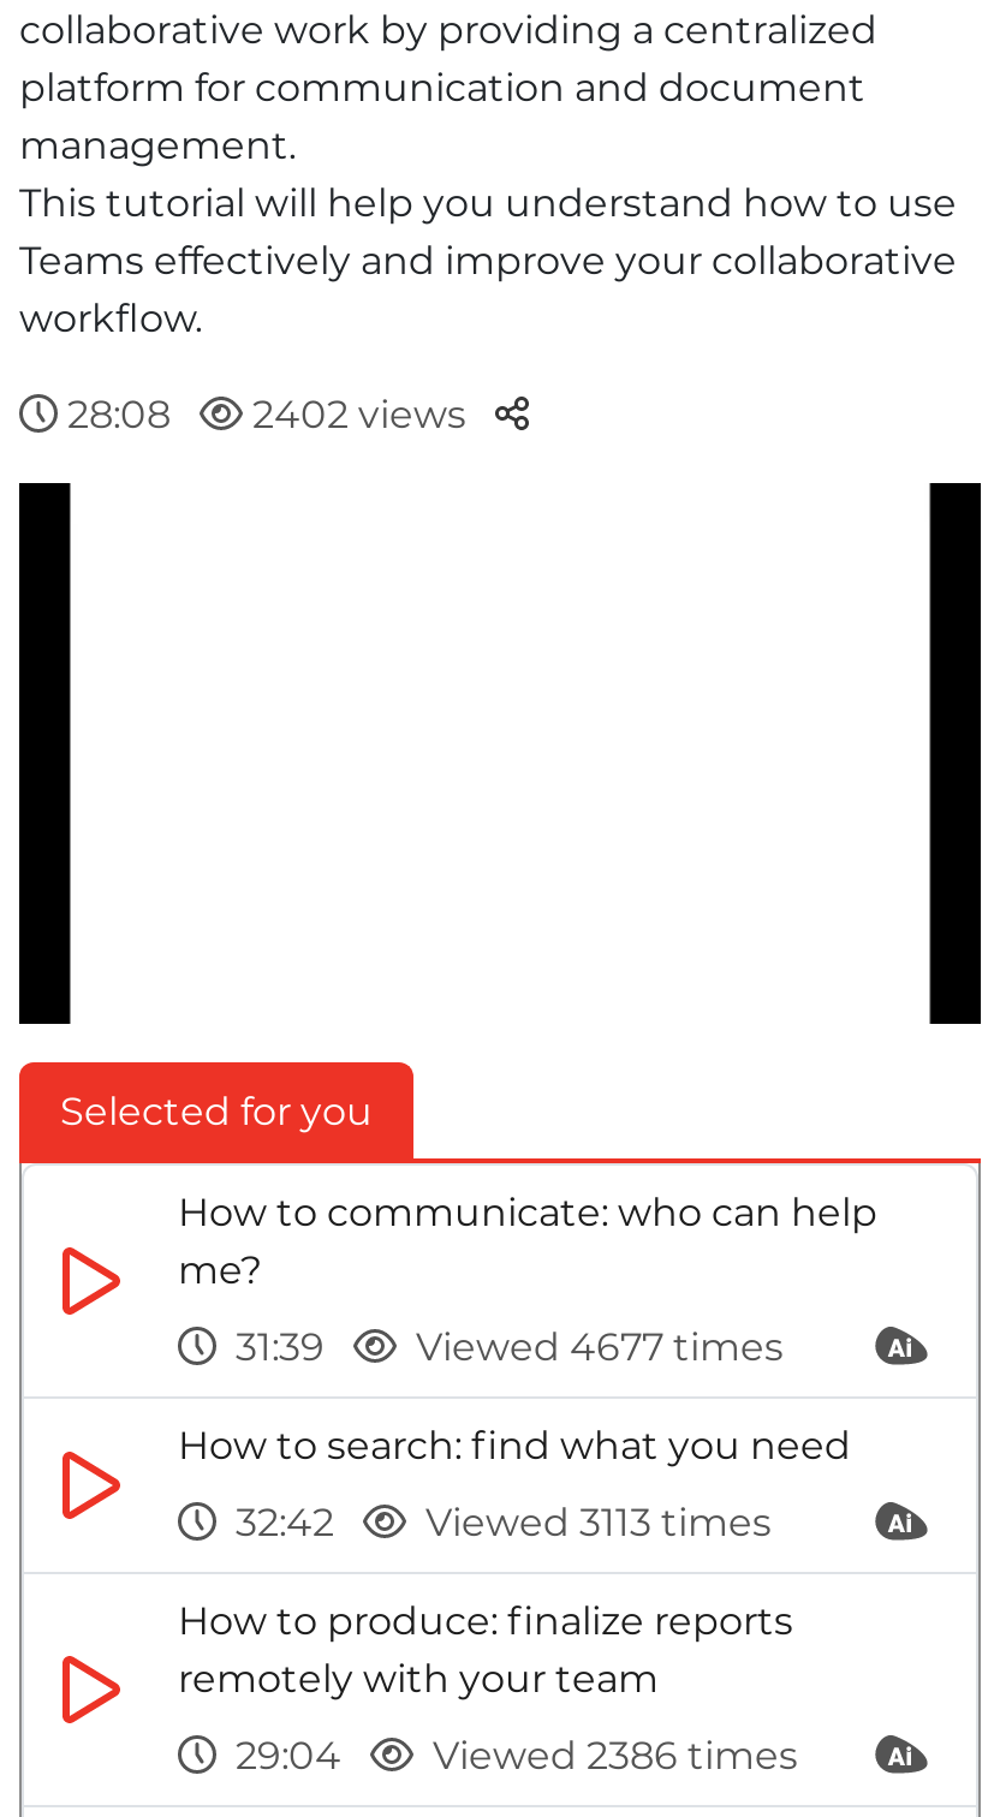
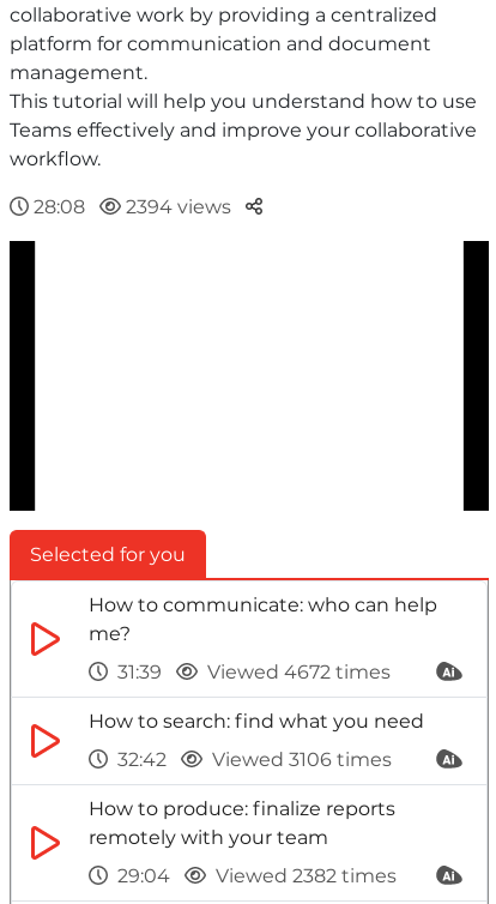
[243,392,466,437] 2402 views -> [121,195,231,218] 2394 views
[226,1324,784,1370] 31:39 Viewed 4677 times -> [113,661,391,683] 31:39 Viewed 4672 times
[226,1500,772,1545] 32:42 Viewed 3113 times -> [113,748,392,771] 32:42 Viewed 3106 times
[226,1733,798,1779] 29:04 Viewed 2386 times -> [113,864,397,887] 29:04 Viewed 2382 times

